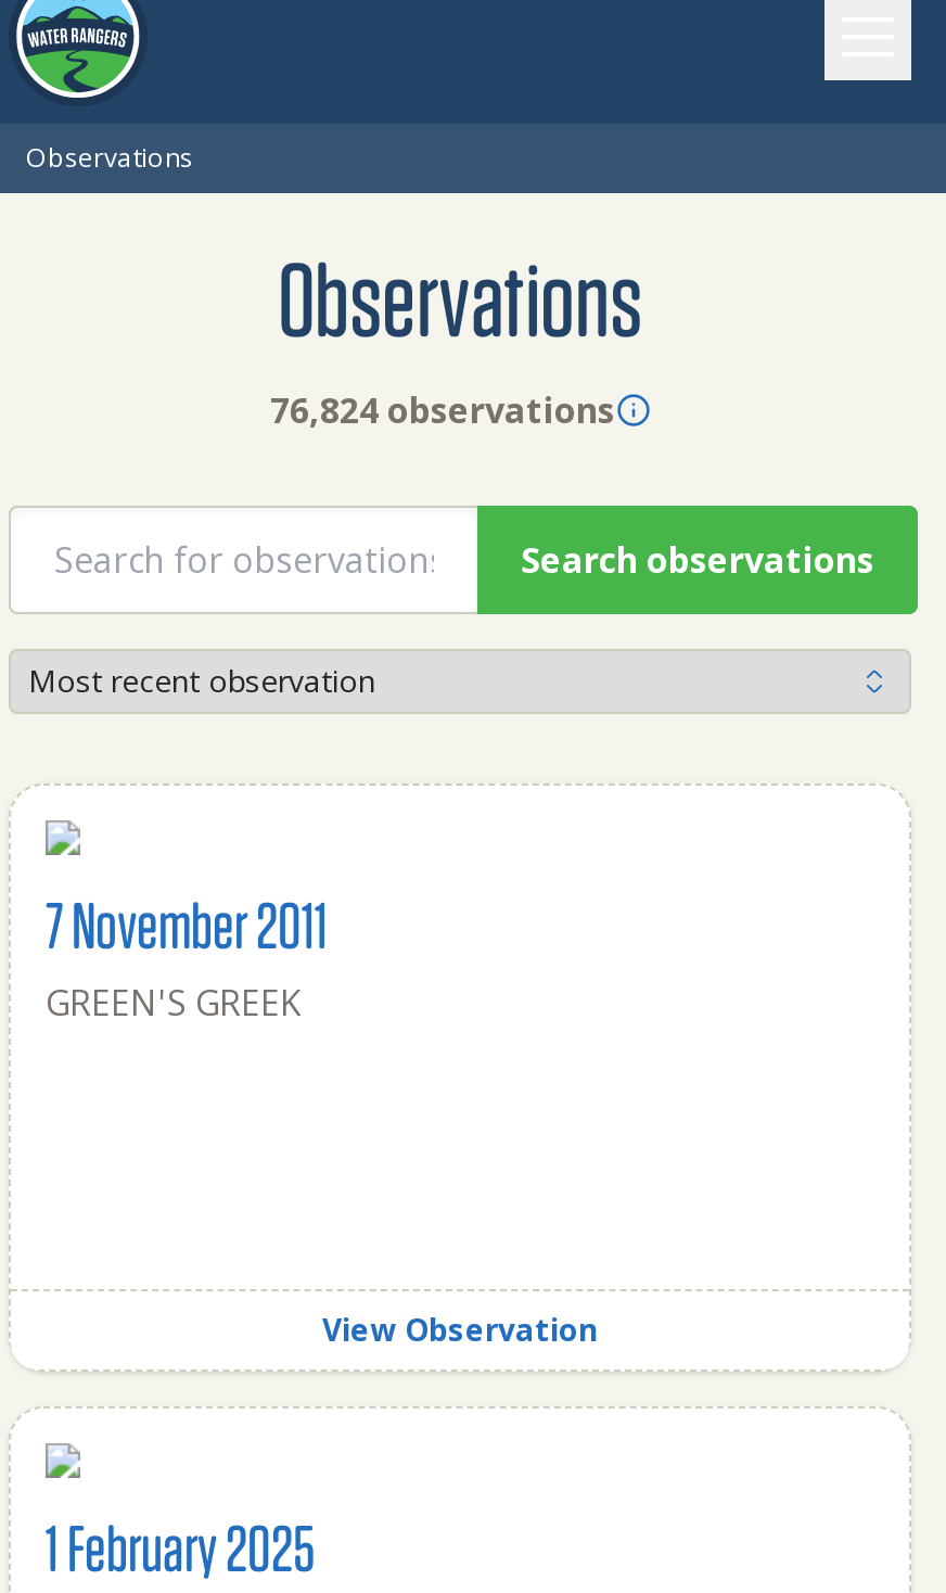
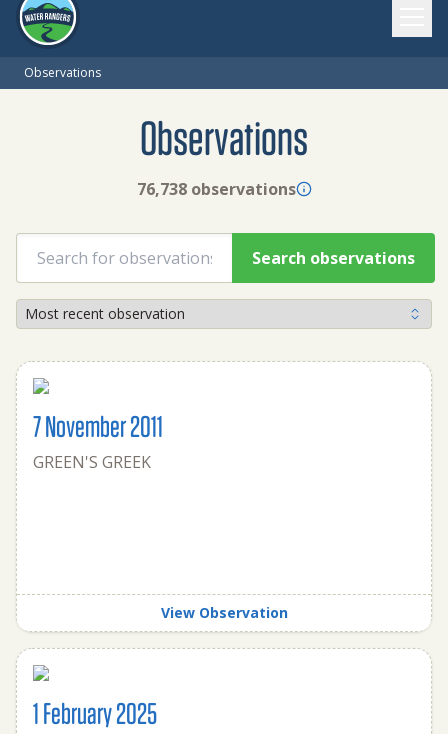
[270,386,615,434] 76,824 observations -> [136,178,295,200] 76,738 observations

